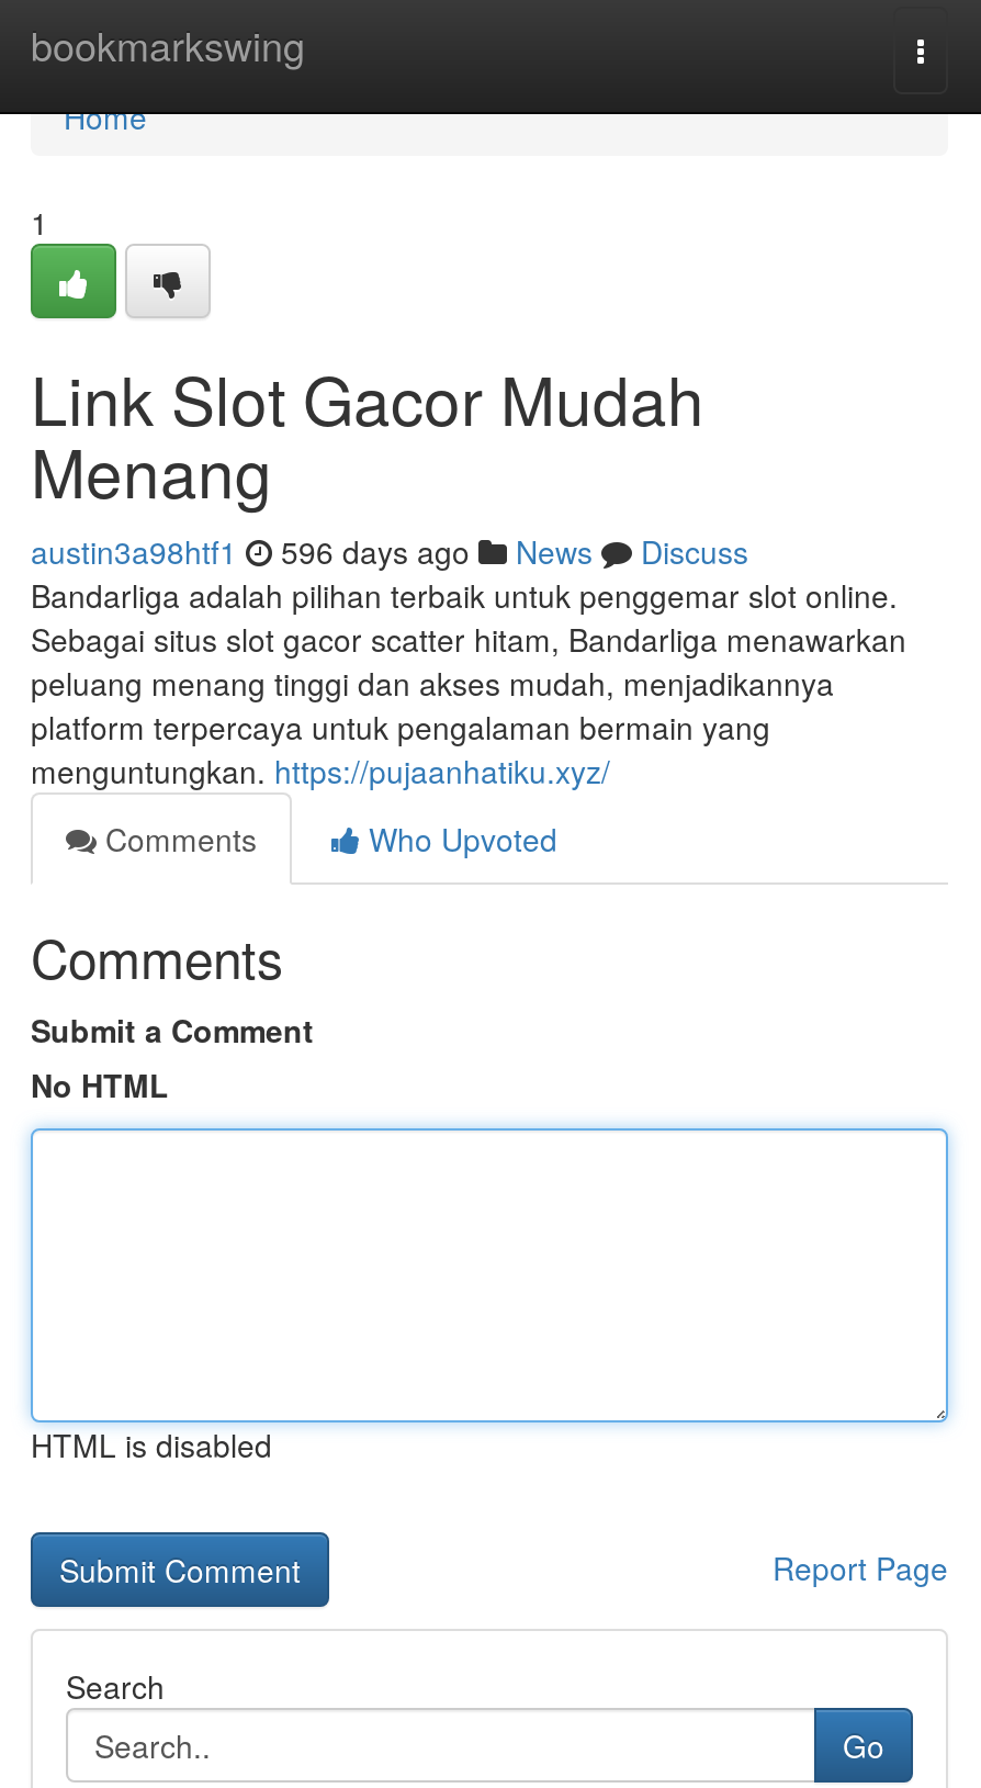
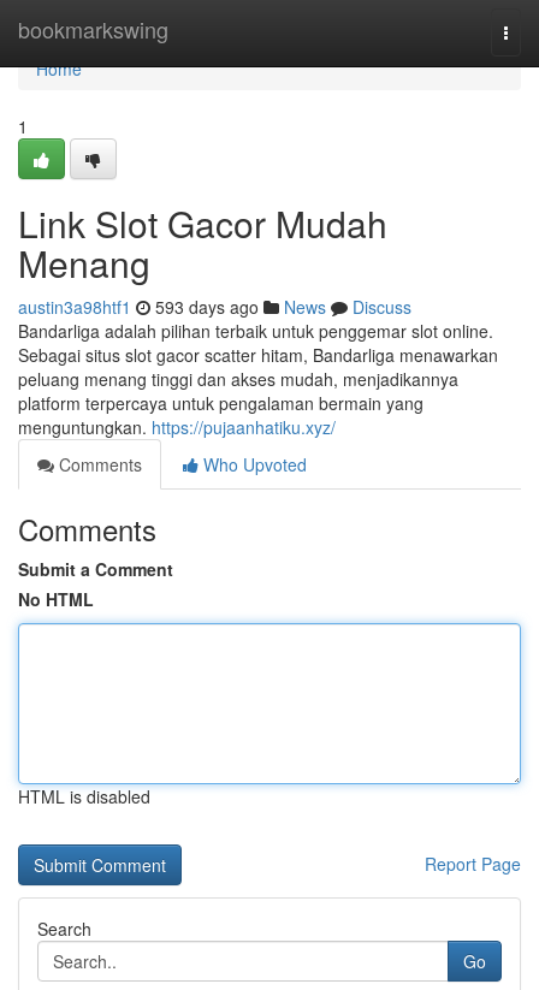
[31,529,748,573] austin3a98htf1 596 days ago News Discuss -> [18,295,411,319] austin3a98htf1 593 days ago News Discuss

